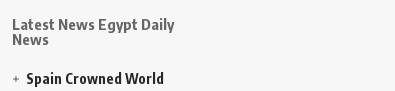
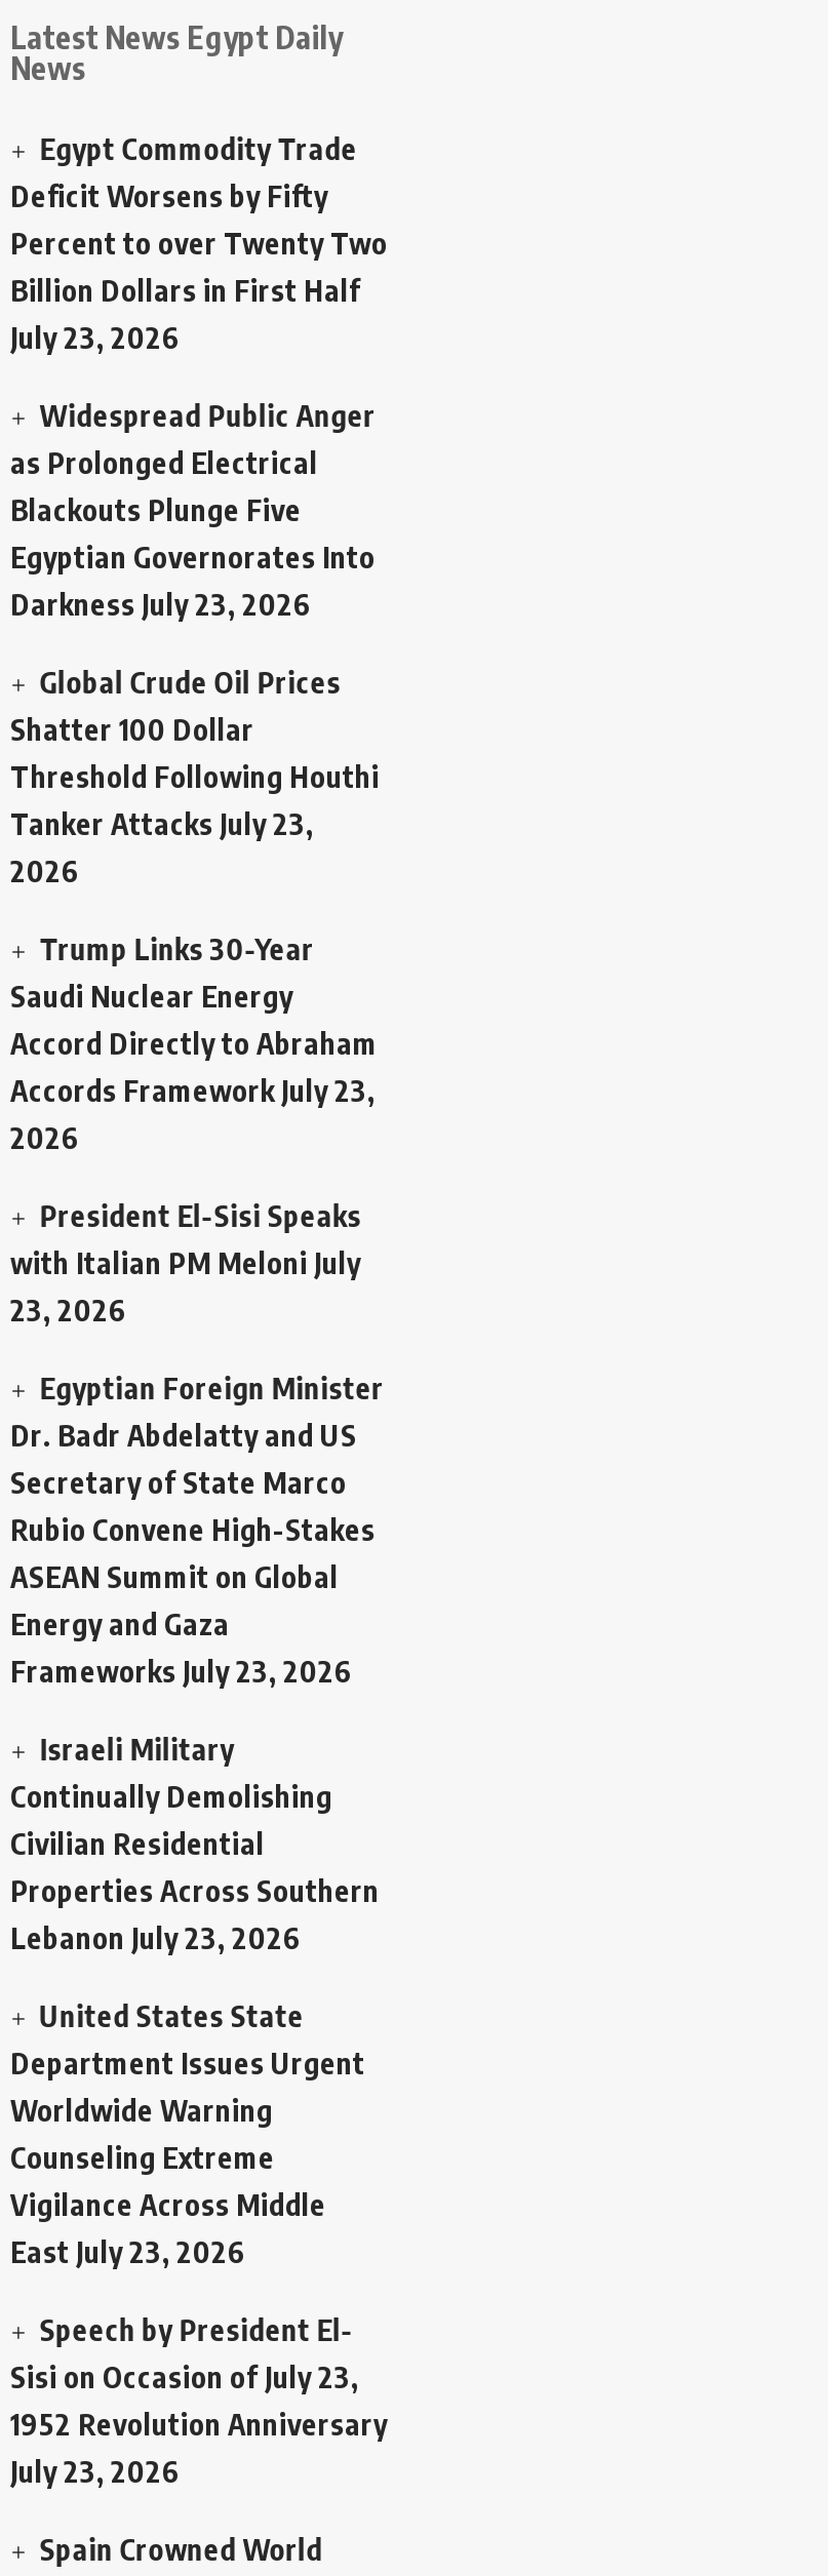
none -> [10,132,388,2489] Egypt Commodity Trade | Deficit Worsens by Fifty | Percent to over Twenty Two | Billion Dollars in First Half | July 23, 2026 | Widespread Public Anger | as Prolonged Electrical | Blackouts Plunge Five | Egyptian Governorates Into | Darkness July 23, 2026 | Global Crude Oil Prices | Shatter 100 Dollar | Threshold Following Houthi | Tanker Attacks July 23, | 2026 | Trump Links 30-Year | Saudi Nuclear Energy | Accord Directly to Abraham | Accords Framework July 23, | 2026 | President El-Sisi Speaks | with Italian PM Meloni July | 23, 2026 | Egyptian Foreign Minister | Dr. Badr Abdelatty and US | Secretary of State Marco | Rubio Convene High-Stakes | ASEAN Summit on Global | Energy and Gaza | Frameworks July 23, 2026 | Israeli Military | Continually Demolishing | Civilian Residential | Properties Across Southern | Lebanon July 23, 2026 | United States State | Department Issues Urgent | Worldwide Warning | Counseling Extreme | Vigilance Across Middle | East July 23, 2026 | Speech by President El- | Sisi on Occasion of July 23, | 1952 Revolution Anniversary | July 23, 2026

